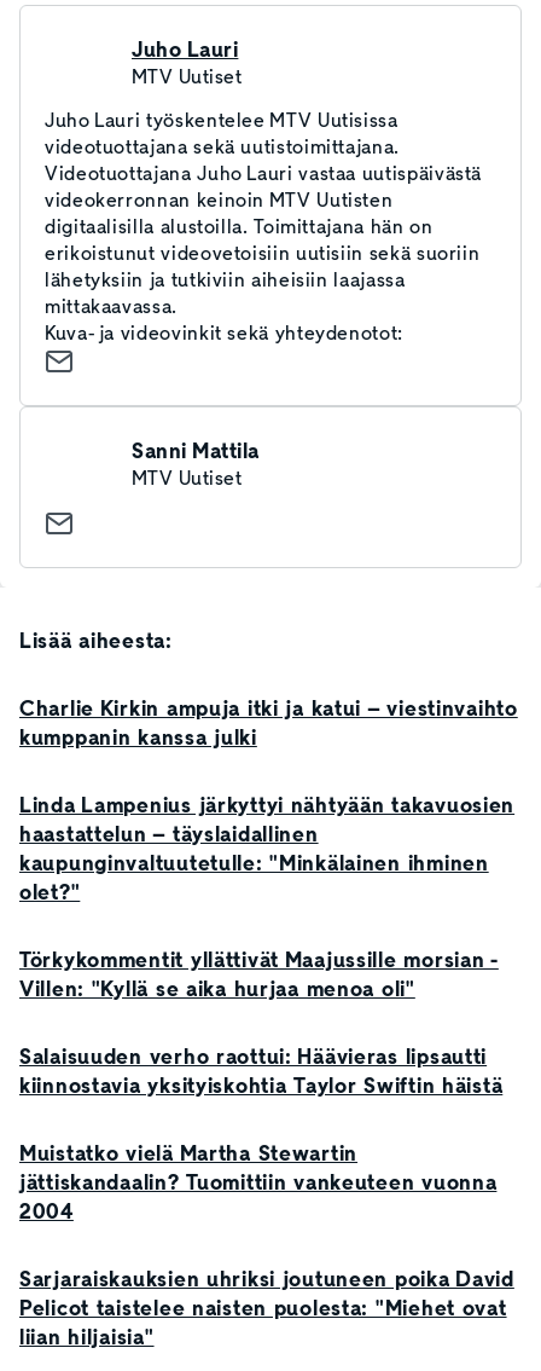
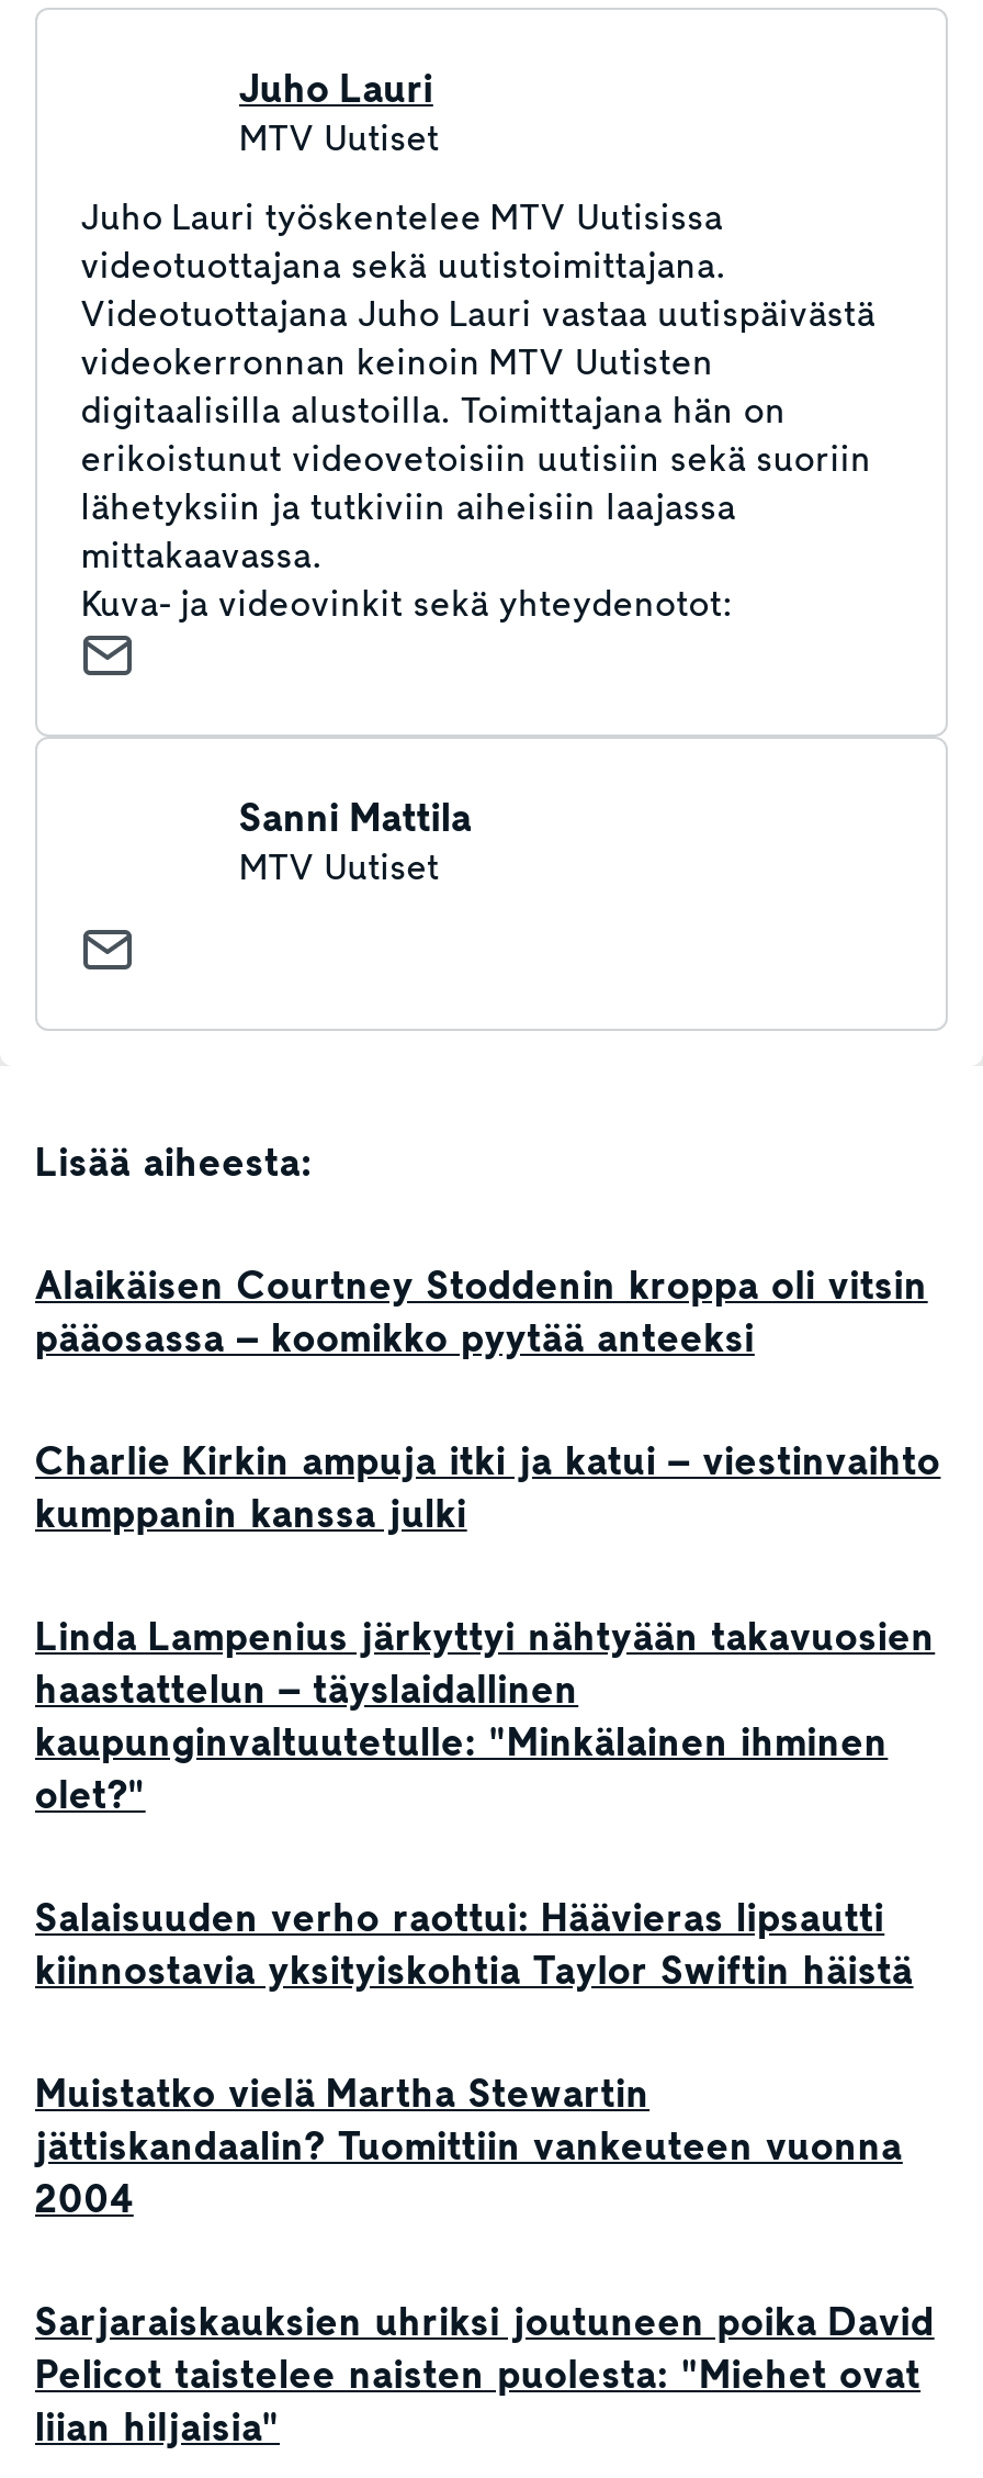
none -> [35,1259,928,1365] Alaikäisen Courtney Stoddenin kroppa oli vitsin | pääosassa – koomikko pyytää anteeksi
moved [19,694,518,907] -> [35,1435,941,1821]: Charlie Kirkin ampuja itki ja katui – viestinvaihto | kumppanin kanssa julki | Linda Lampenius järkyttyi nähtyään takavuosien | haastattelun – täyslaidallinen | kaupunginvaltuutetulle: "Minkälainen ihminen | olet?"
[19,945,498,1003] Törkykommentit yllättivät Maajussille morsian - | Villen: "Kyllä se aika hurjaa menoa oli" -> none

